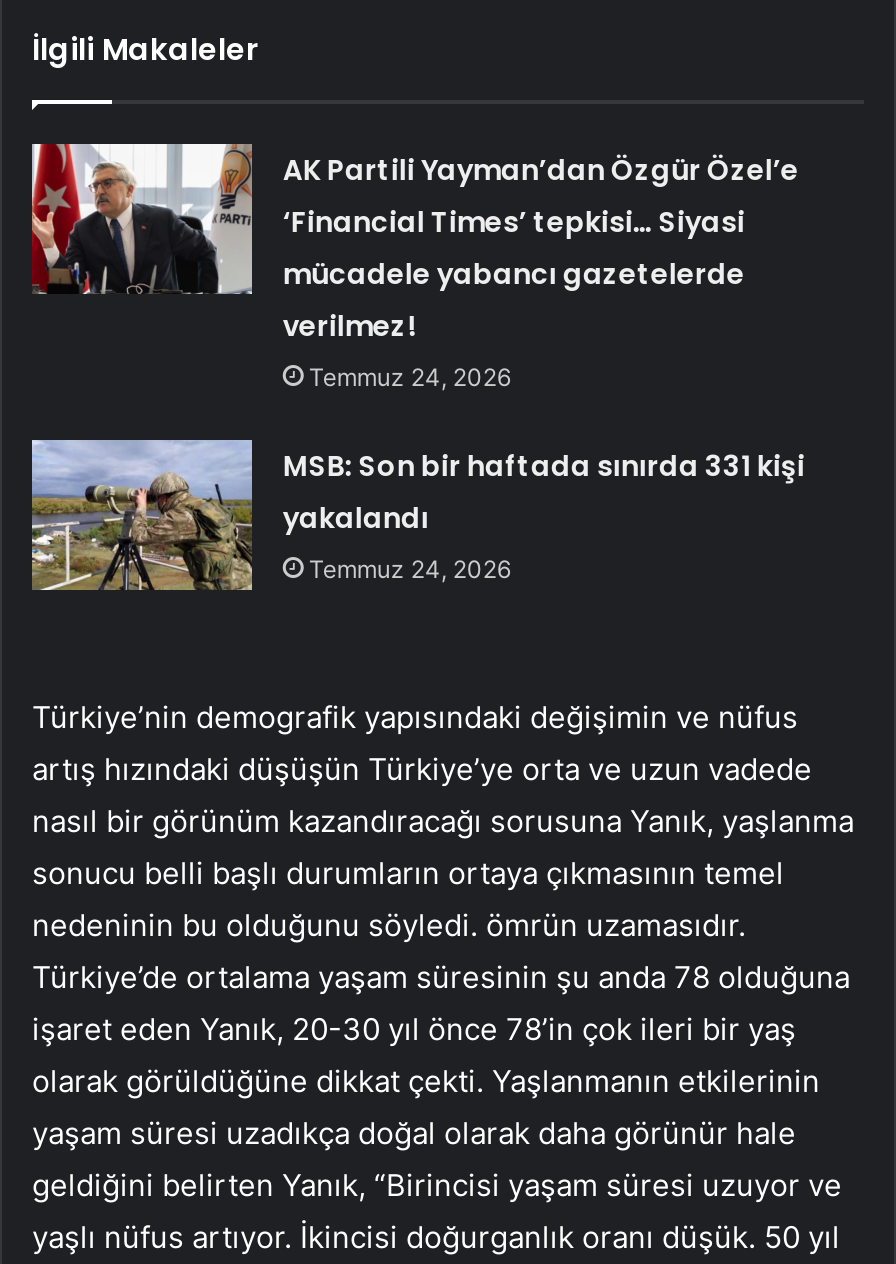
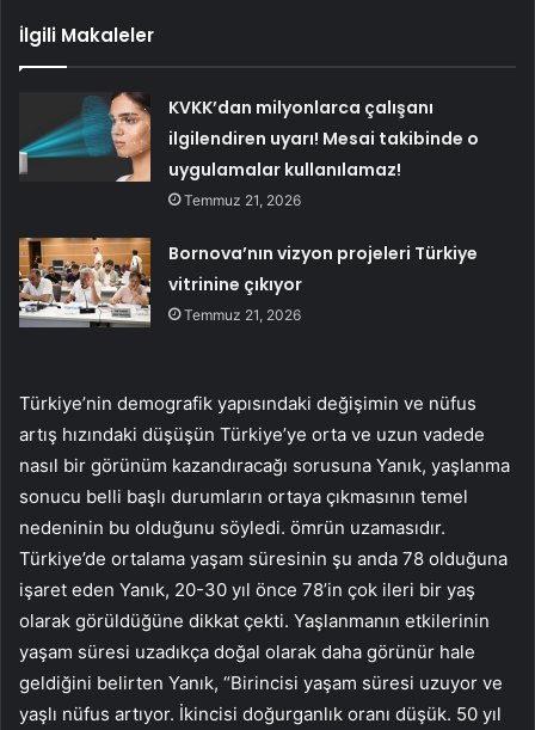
[30,142,799,391] [image] | AK Partili Yayman’dan Özgür Özel’e | ‘Financial Times’ tepkisi… Siyasi | mücadele yabancı gazetelerde | verilmez! | Temmuz 24, 2026 -> [18,92,479,209] [image] | KVKK’dan milyonlarca çalışanı | ilgilendiren uyarı! Mesai takibinde o | uygulamalar kullanılamaz! | Temmuz 21, 2026
[30,438,805,592] [image] | MSB: Son bir haftada sınırda 331 kişi | yakalandı | Temmuz 24, 2026 -> [18,237,478,327] [image] | Bornova’nın vizyon projeleri Türkiye | vitrinine çıkıyor | Temmuz 21, 2026

